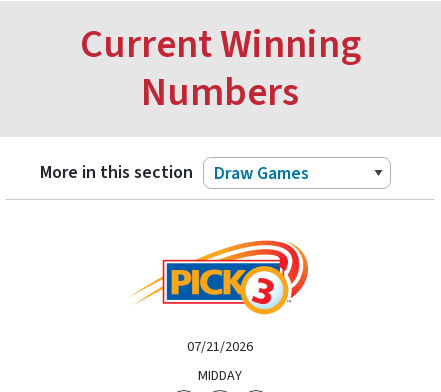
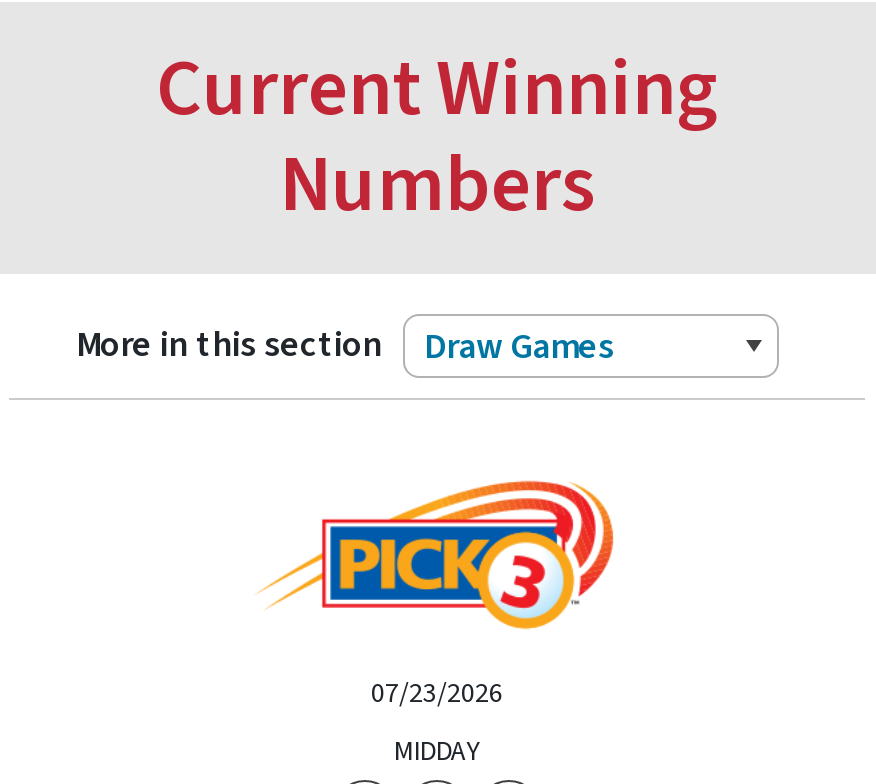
[187,337,253,357] 07/21/2026 -> [371,674,503,714] 07/23/2026

